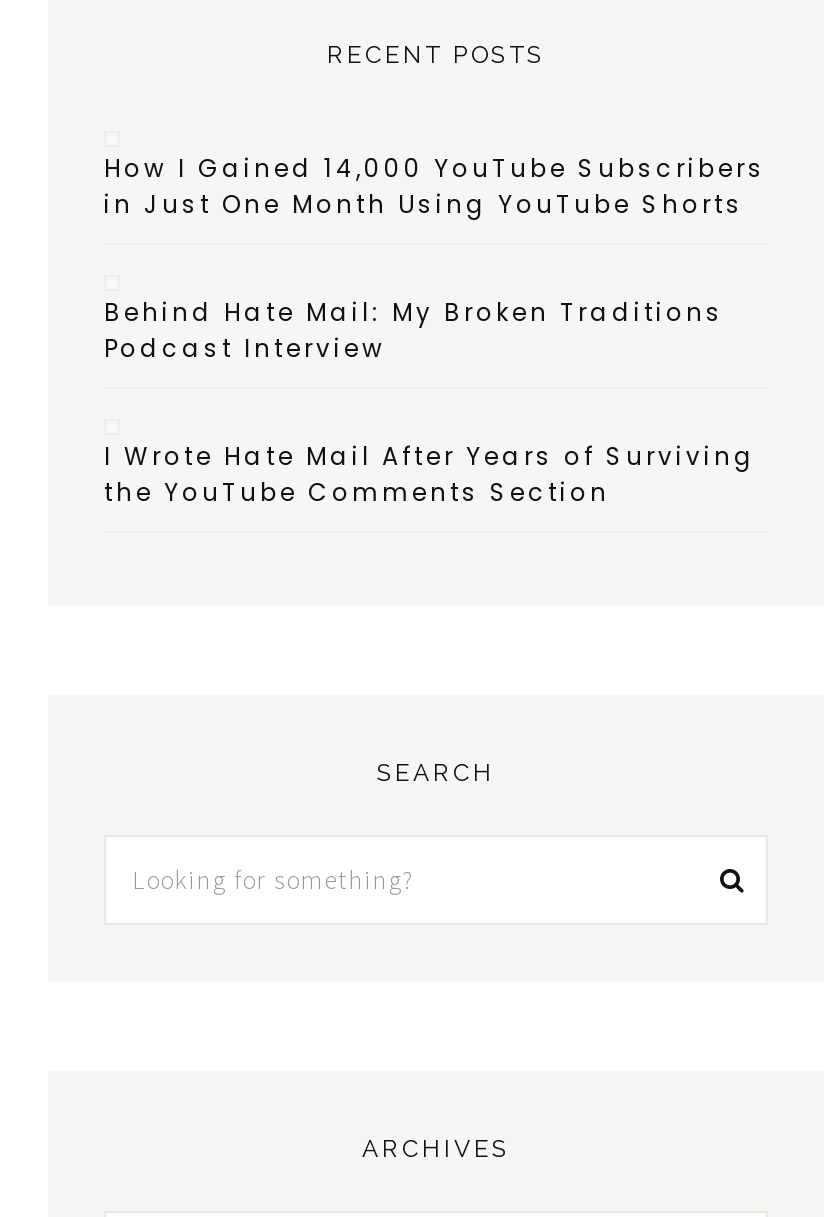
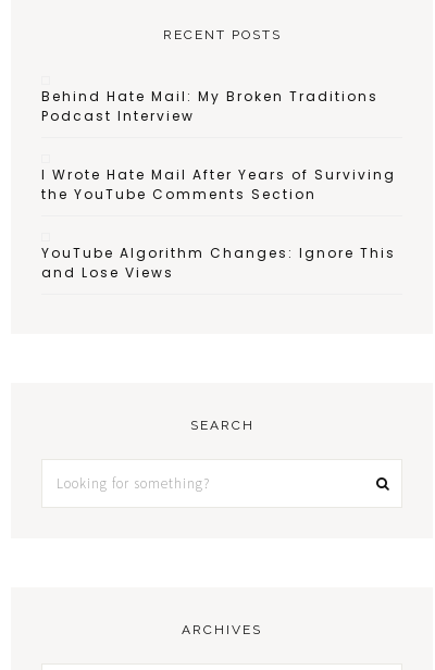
[104,152,766,222] How I Gained 14,000 YouTube Subscribers | in Just One Month Using YouTube Shorts -> none
moved [104,296,756,510] -> [41,88,396,204]: Behind Hate Mail: My Broken Traditions | Podcast Interview | I Wrote Hate Mail After Years of Surviving | the YouTube Comments Section
none -> [41,244,396,282] YouTube Algorithm Changes: Ignore This | and Lose Views

